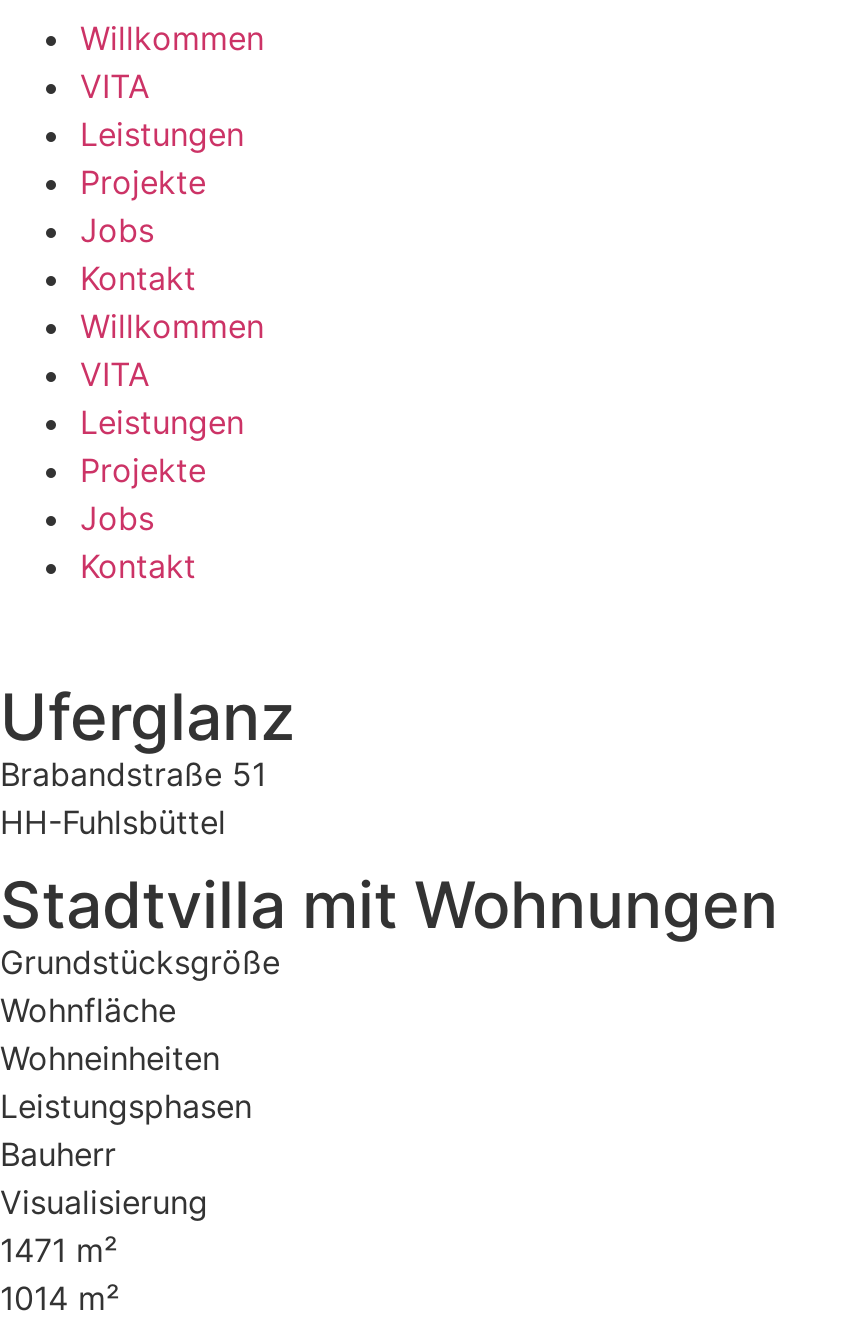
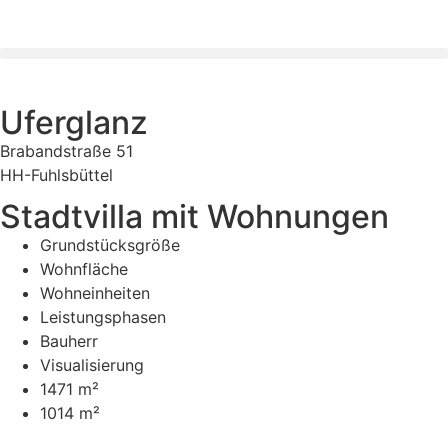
[80,18,264,586] Willkommen | VITA | Leistungen | Projekte | Jobs | Kontakt | Willkommen | VITA | Leistungen | Projekte | Jobs | Kontakt -> none

